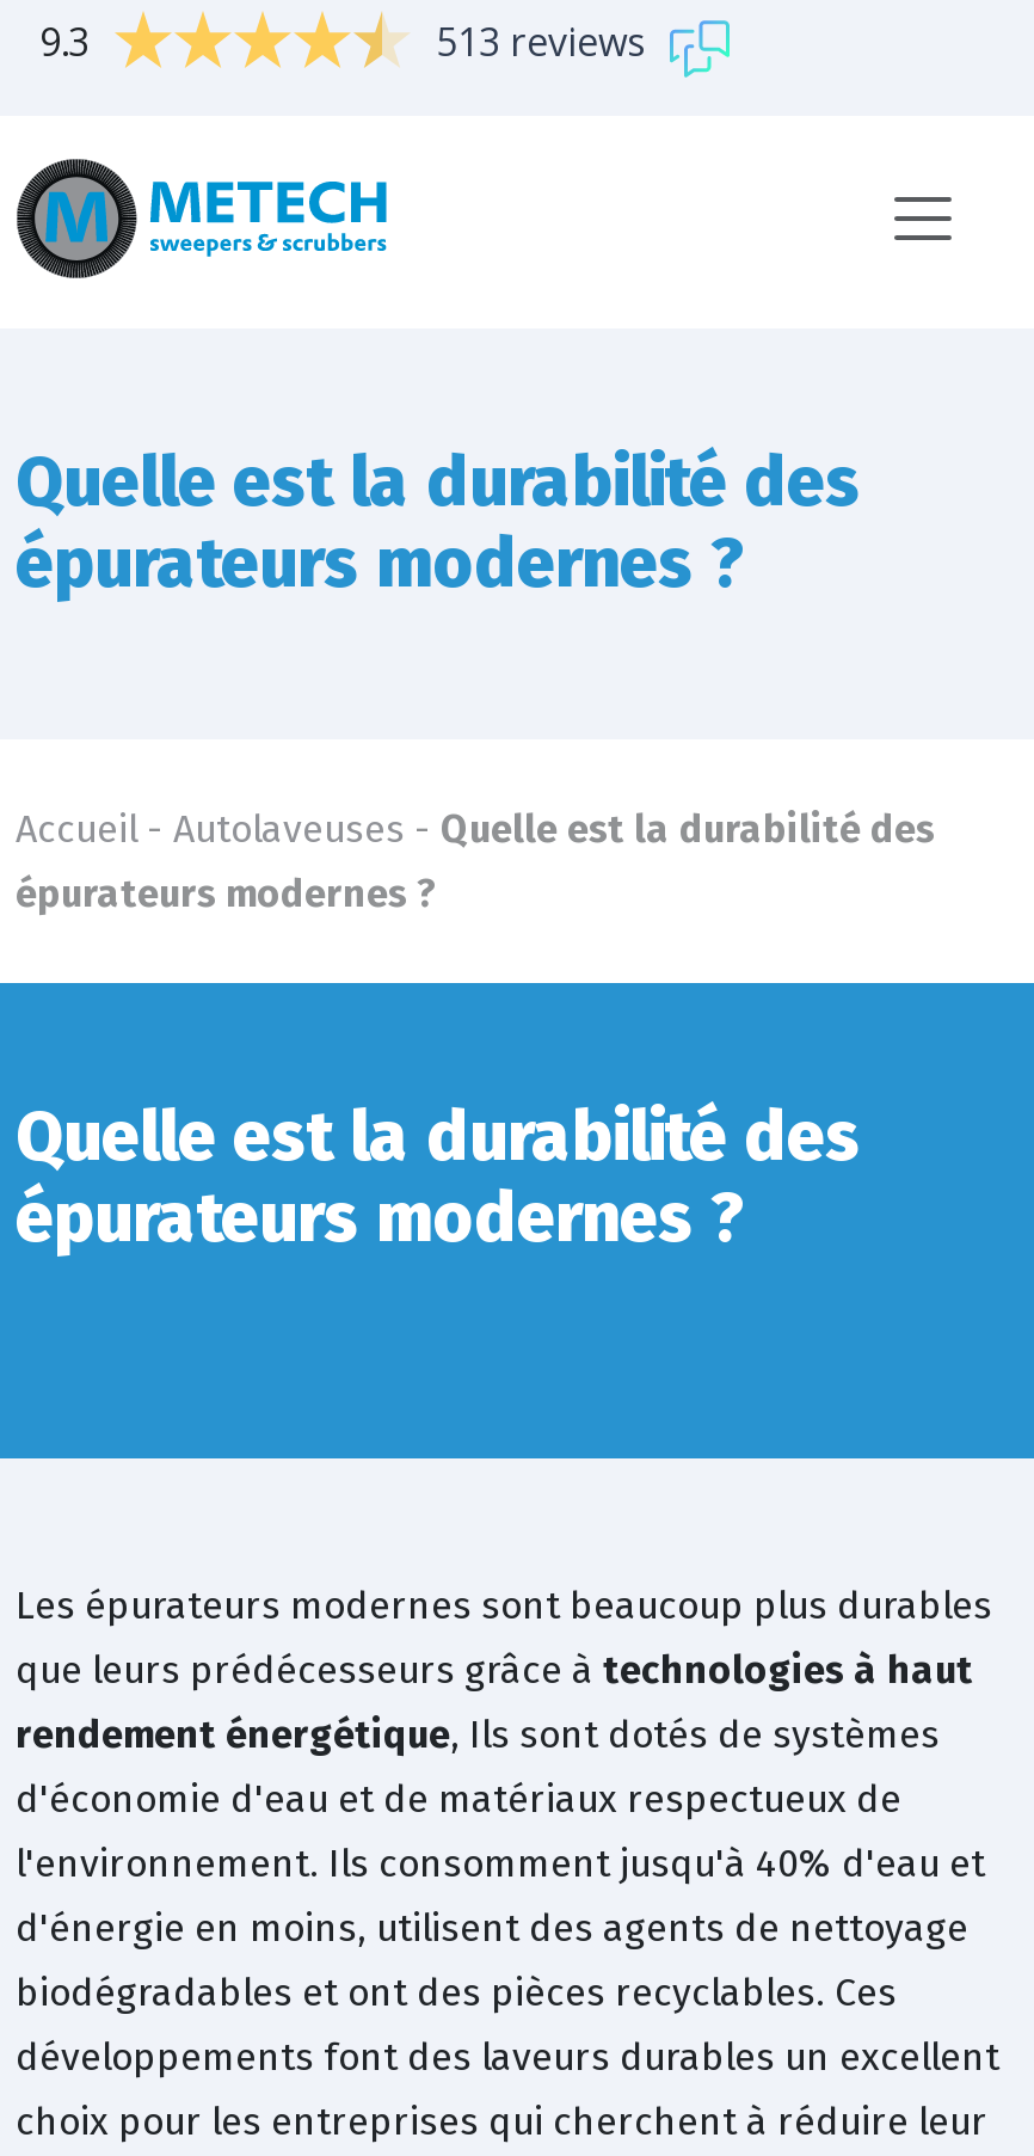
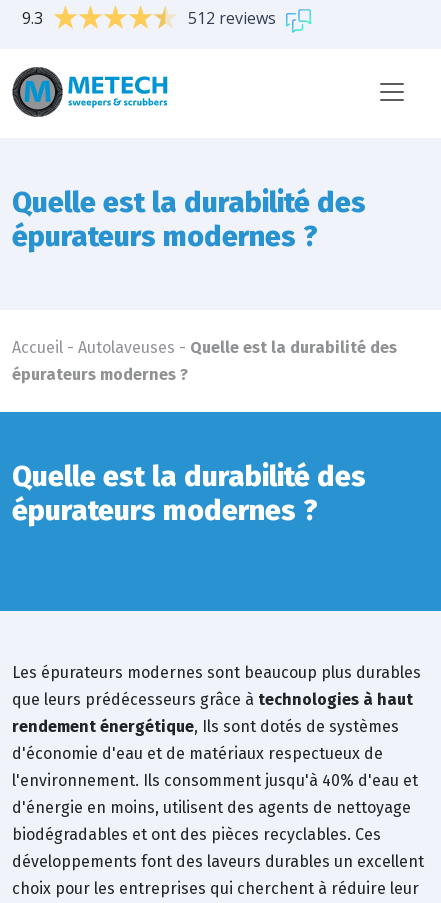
[436,16,646,68] 513 reviews -> [188,7,276,29] 512 reviews

